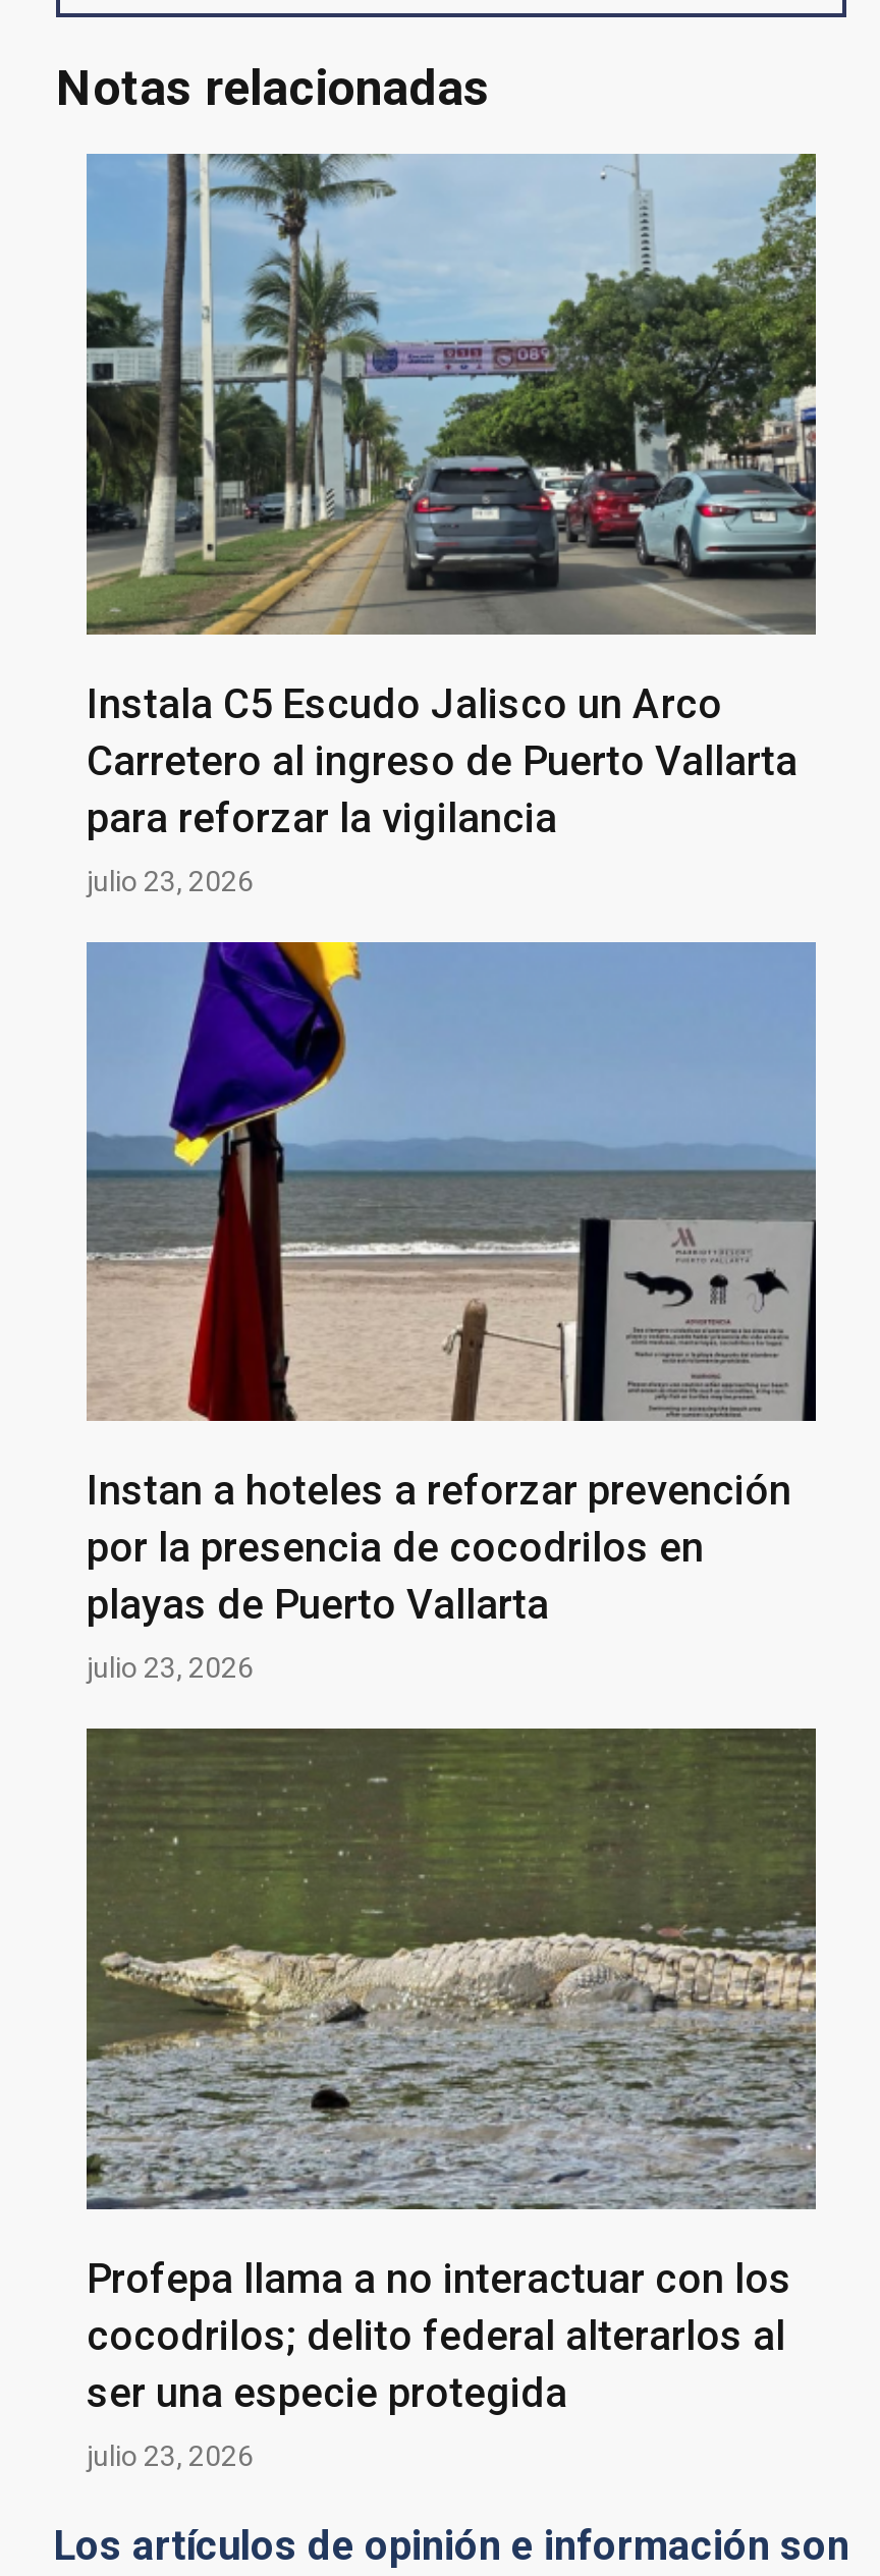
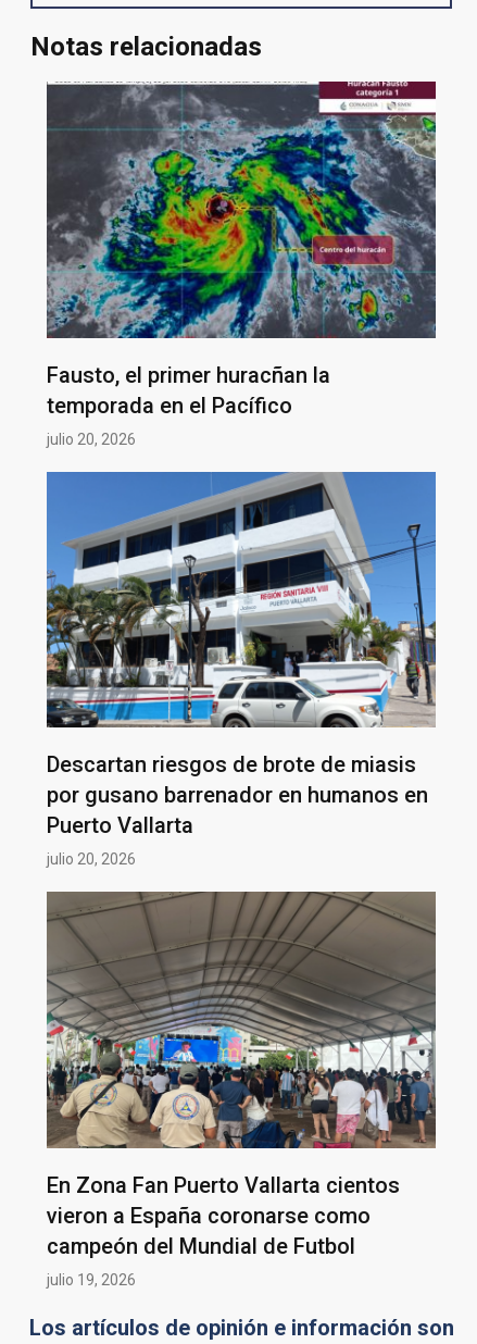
[87,152,818,842] [image] | Instala C5 Escudo Jalisco un Arco | Carretero al ingreso de Puerto Vallarta | para reforzar la vigilancia -> [46,80,437,419] [image] | Fausto, el primer huracñan la | temporada en el Pacífico
[87,865,254,897] julio 23, 2026 -> [47,430,136,448] julio 20, 2026
[87,940,818,1630] [image] | Instan a hoteles a reforzar prevención | por la presencia de cocodrilos en | playas de Puerto Vallarta -> [46,471,436,839] [image] | Descartan riesgos de brote de miasis | por gusano barrenador en humanos en | Puerto Vallarta
[87,1652,254,1685] julio 23, 2026 -> [47,851,136,868] julio 20, 2026
[87,1731,816,2417] [image] | Profepa llama a no interactuar con los | cocodrilos; delito federal alterarlos al | ser una especie protegida -> [47,892,436,1259] [image] | En Zona Fan Puerto Vallarta cientos | vieron a España coronarse como | campeón del Mundial de Futbol
[87,2439,254,2472] julio 23, 2026 -> [47,1271,136,1288] julio 19, 2026

